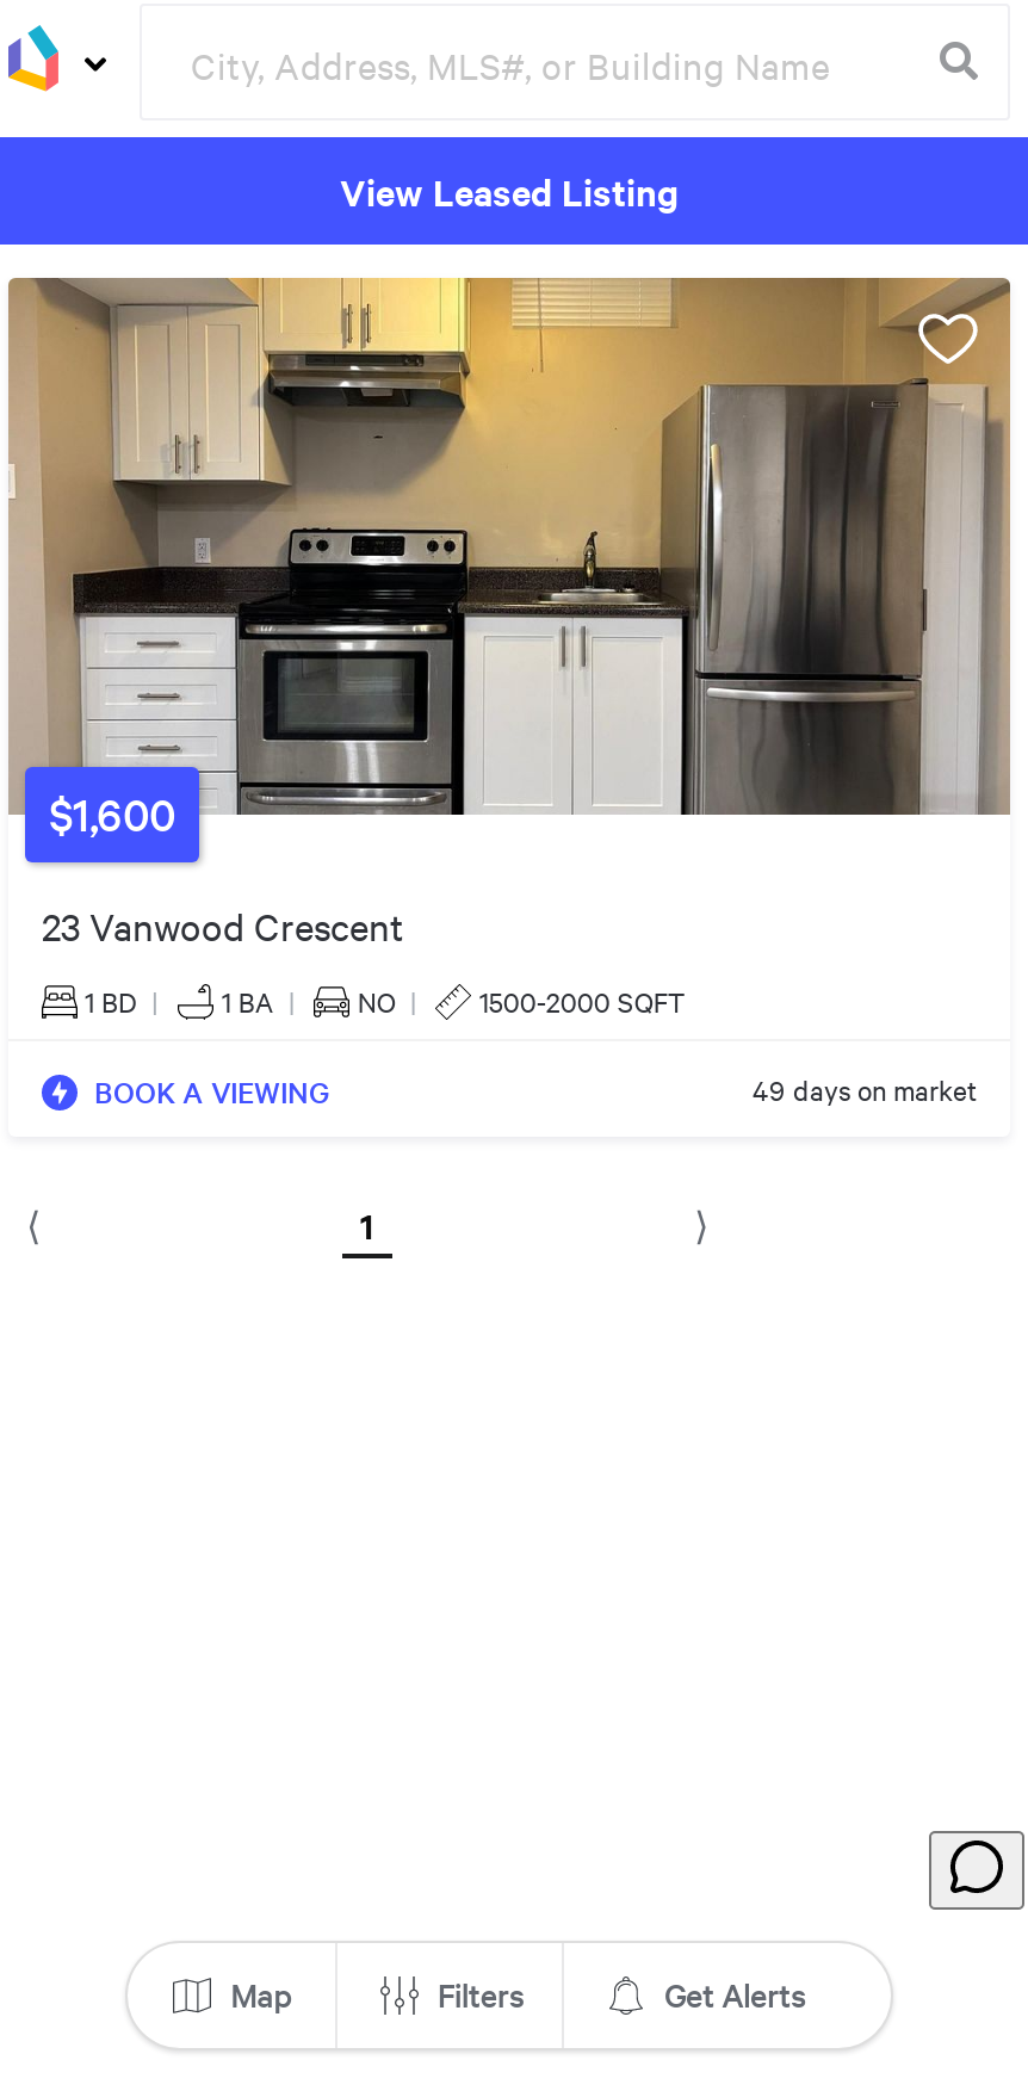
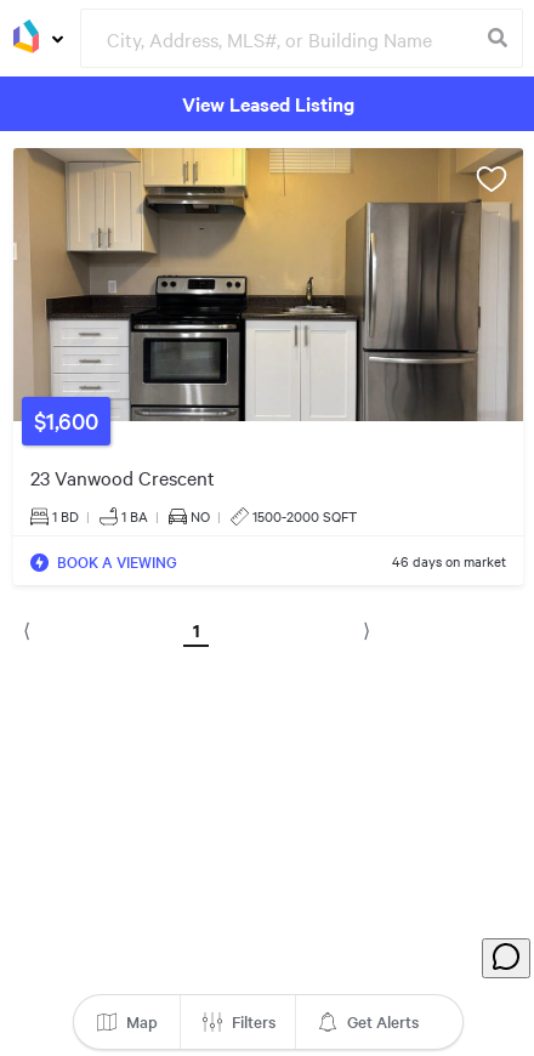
[753,1070,977,1108] 49 days on market -> [392,551,506,570] 46 days on market

